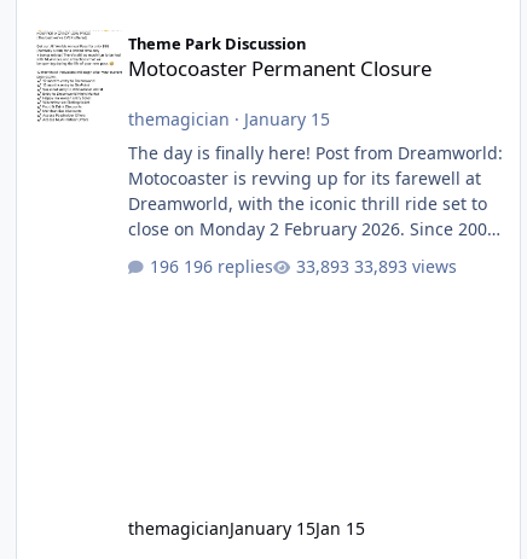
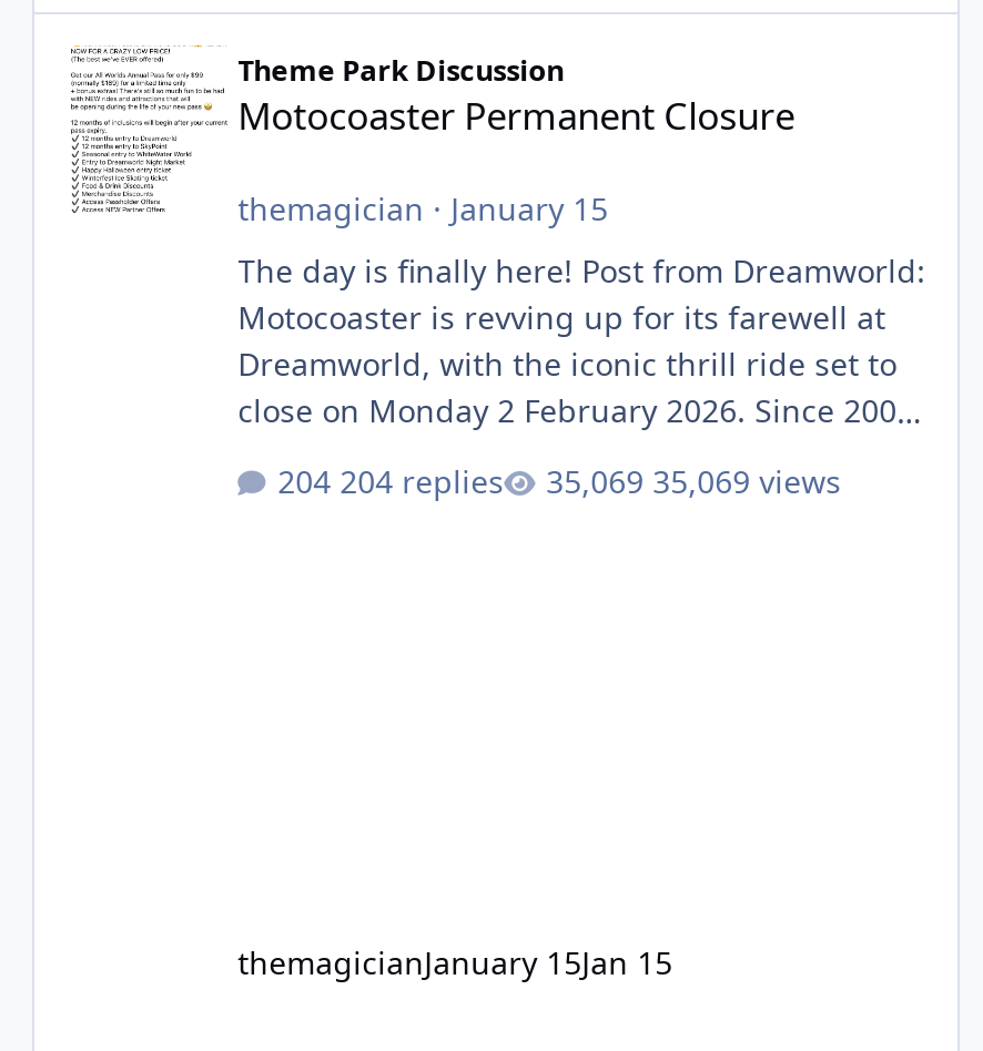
[183,255,273,278] 196 replies -> [340,460,504,502] 204 replies
[354,255,457,278] 33,893 views -> [653,460,841,502] 35,069 views

